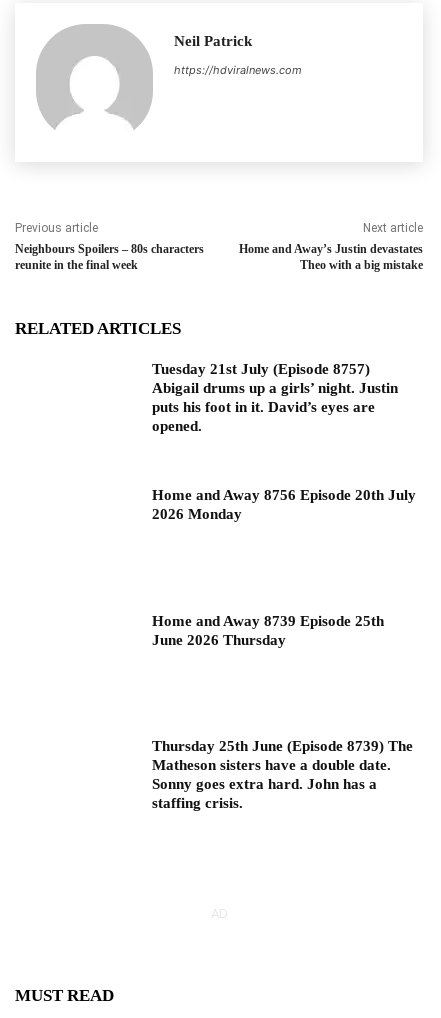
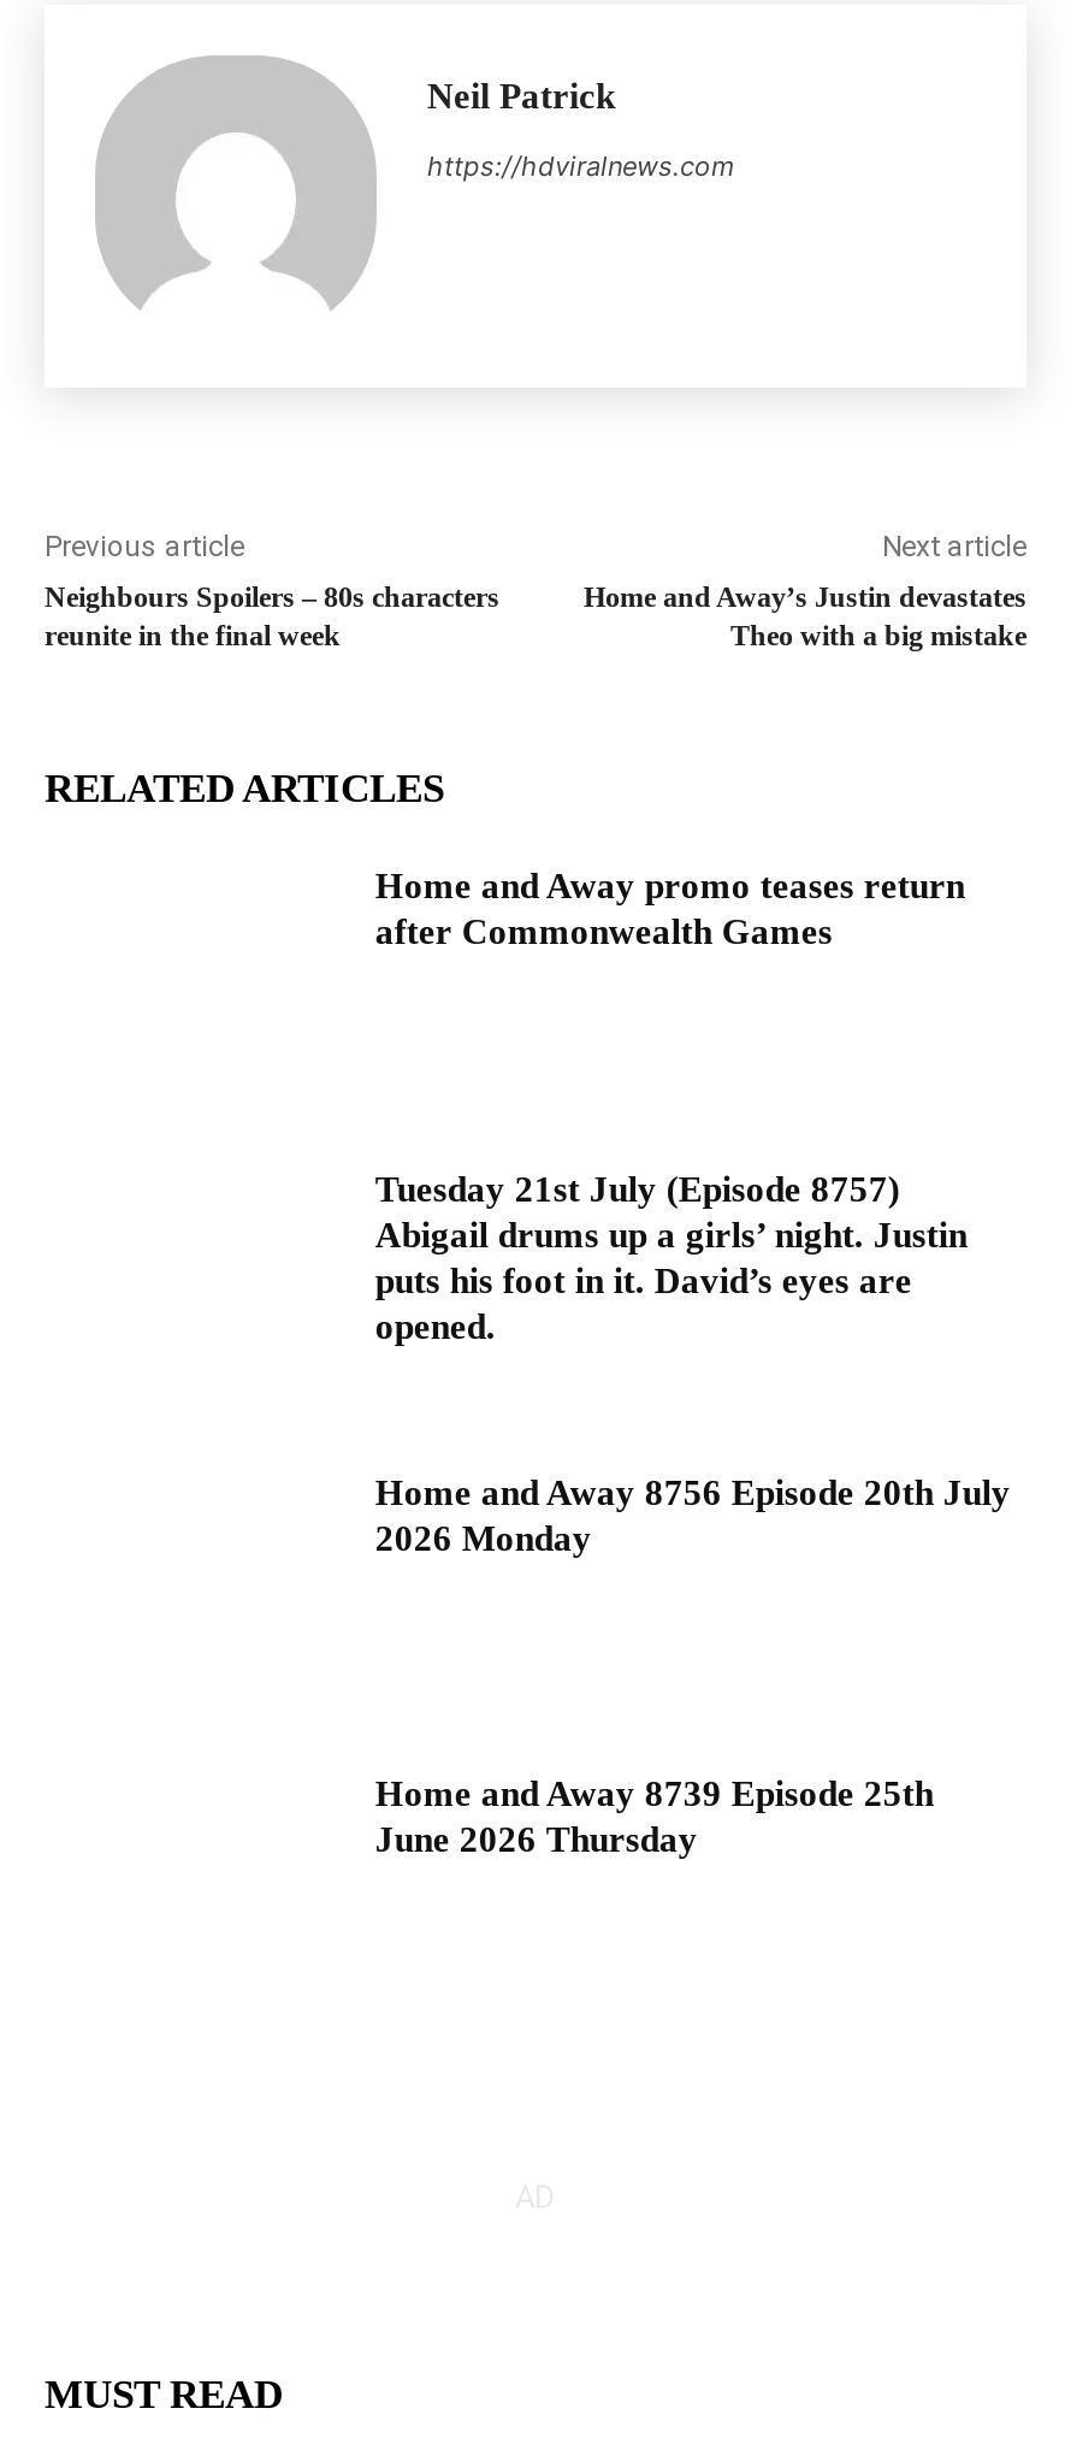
none -> [375,868,965,952] Home and Away promo teases return | after Commonwealth Games
moved [152,361,416,648] -> [375,1170,1011,1860]: Tuesday 21st July (Episode 8757) | Abigail drums up a girls’ night. Justin | puts his foot in it. David’s eyes are | opened. | Home and Away 8756 Episode 20th July | 2026 Monday | Home and Away 8739 Episode 25th | June 2026 Thursday
[152,738,413,811] Thursday 25th June (Episode 8739) The | Matheson sisters have a double date. | Sonny goes extra hard. John has a | staffing crisis. -> none

